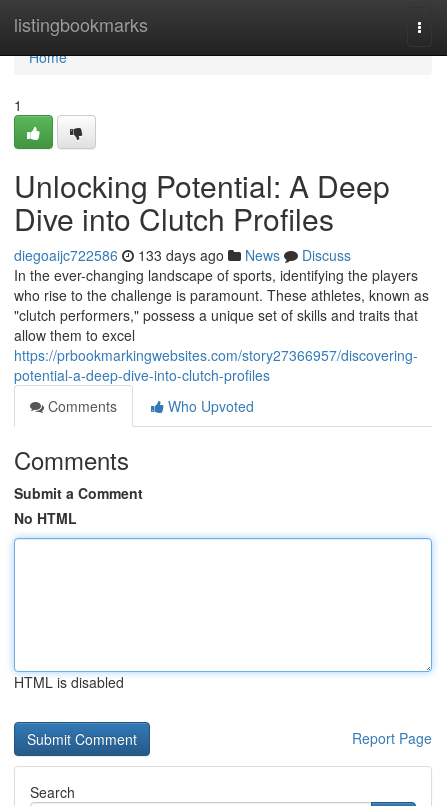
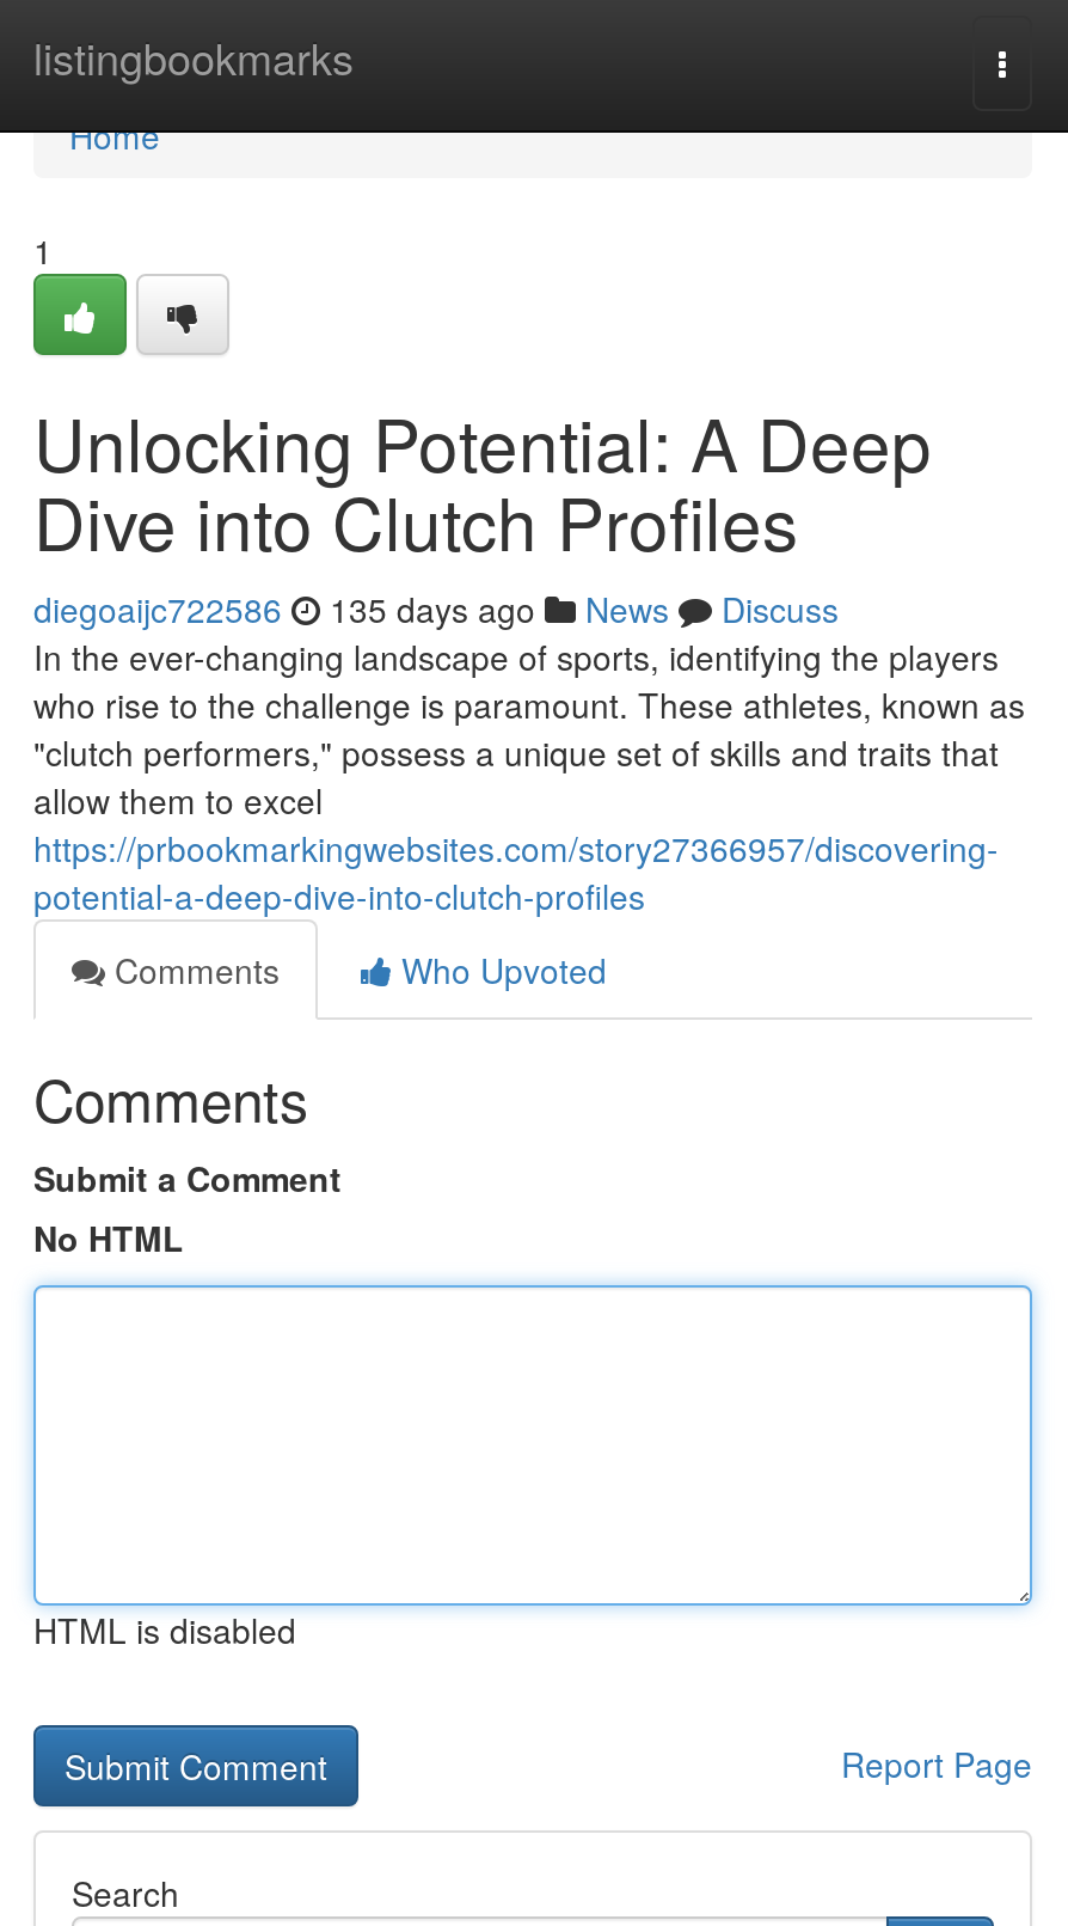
[14,245,351,265] diegoaijc722586 133 days ago News Discuss -> [33,585,839,632] diegoaijc722586 135 days ago News Discuss

